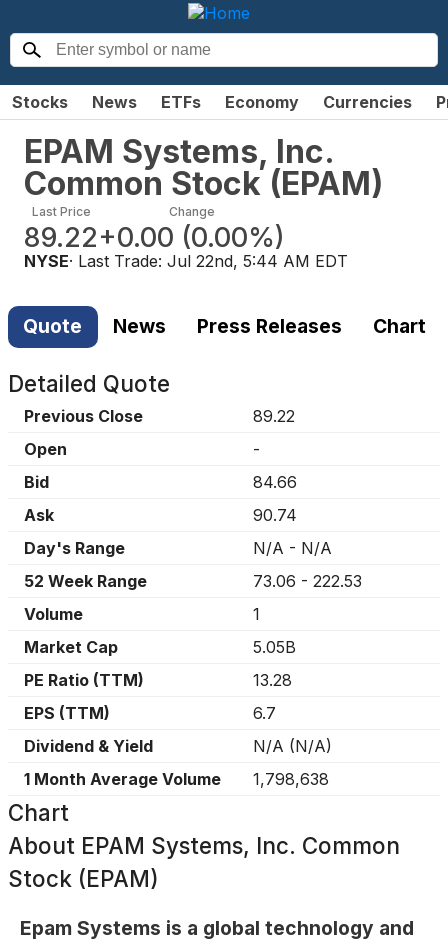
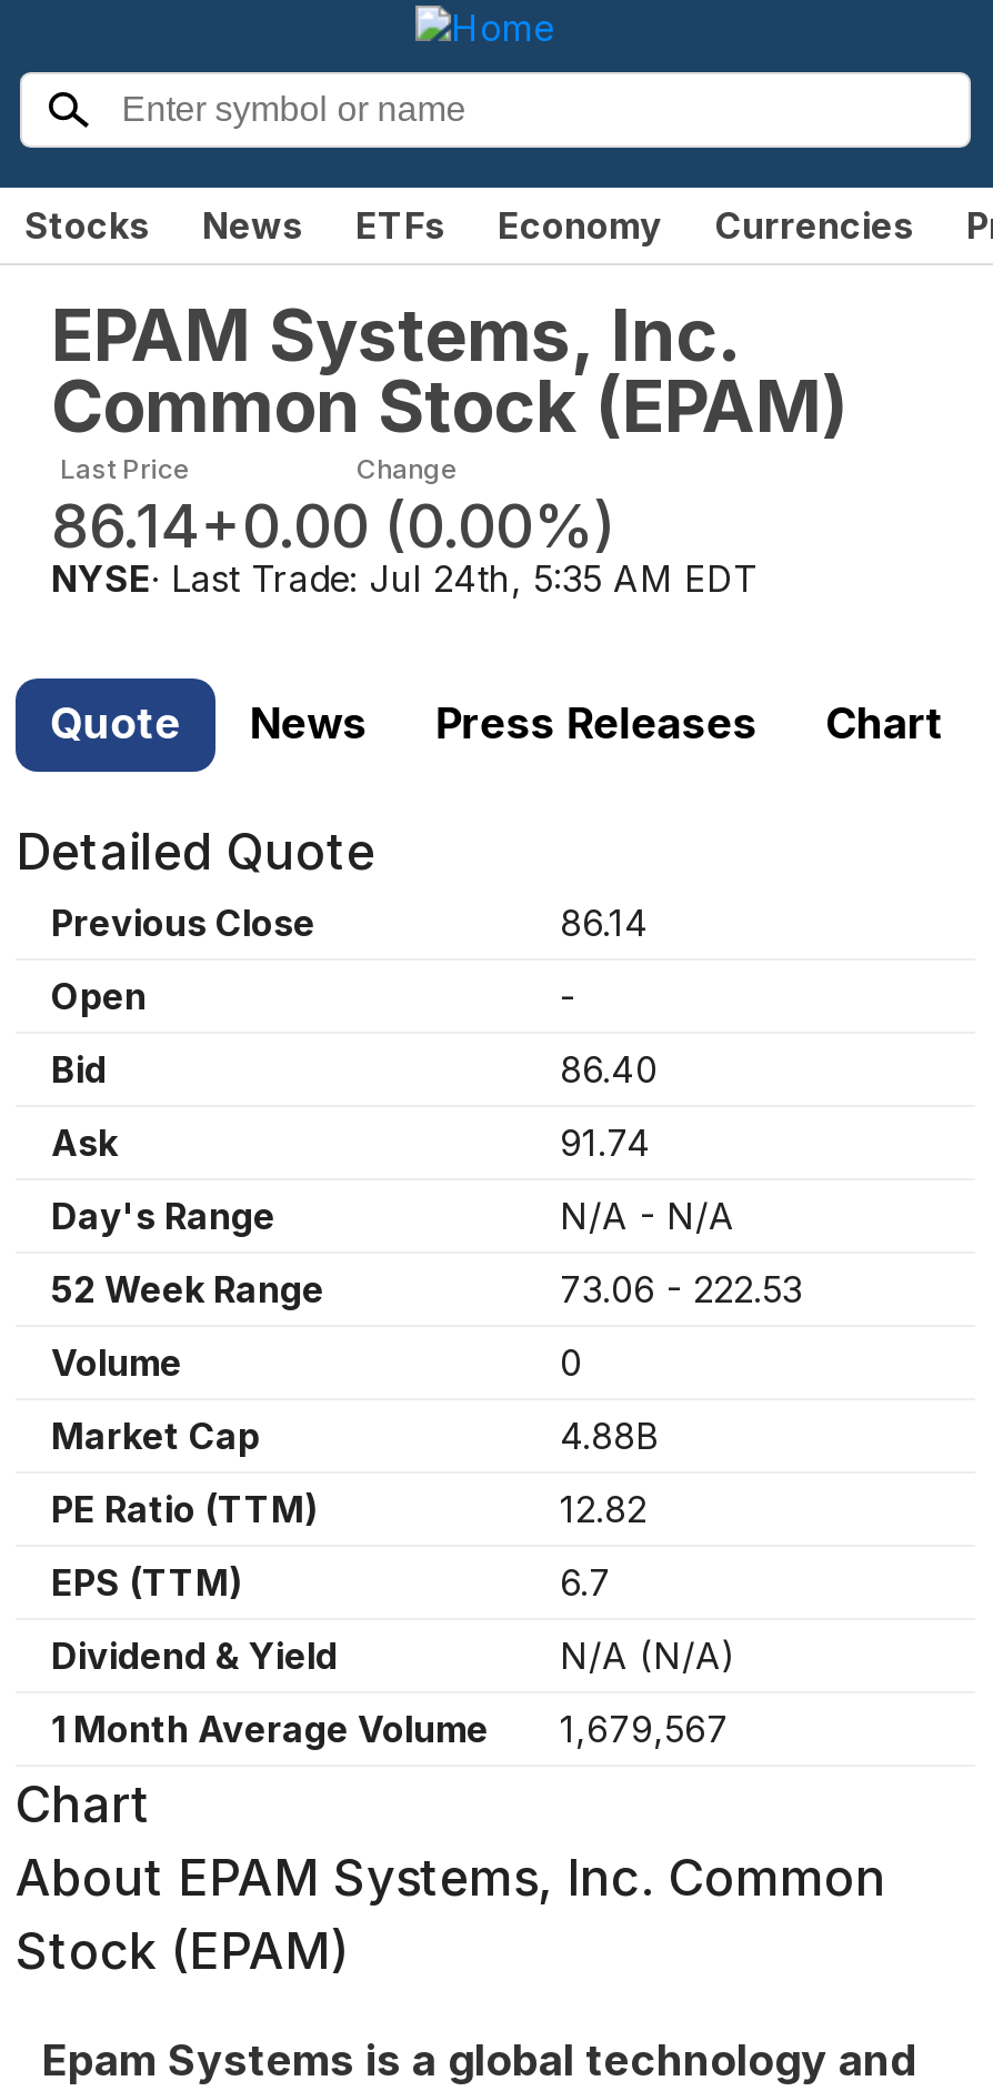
[24,221,285,254] 89.22 +0.00 (0.00%) -> [51,489,615,562] 86.14 +0.00 (0.00%)
[24,251,348,271] NYSE · Last Trade: Jul 22nd, 5:44 AM EDT -> [51,555,758,600] NYSE · Last Trade: Jul 24th, 5:35 AM EDT
[253,406,295,426] 89.22 -> [560,901,649,945] 86.14
[253,472,297,492] 84.66 -> [560,1047,658,1092] 86.40
[253,505,297,525] 90.74 -> [560,1120,651,1165] 91.74
[253,604,260,624] 1 -> [560,1340,582,1385] 0
[253,637,296,657] 5.05B -> [560,1414,660,1458] 4.88B
[253,670,292,690] 13.28 -> [560,1487,646,1531] 12.82
[24,769,329,789] 1 Month Average Volume 1,798,638 -> [51,1707,729,1751] 1 Month Average Volume 1,679,567

